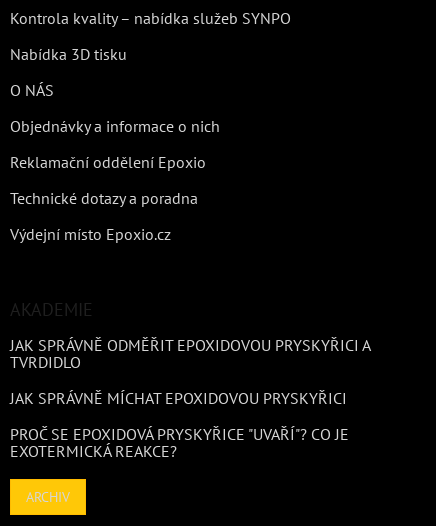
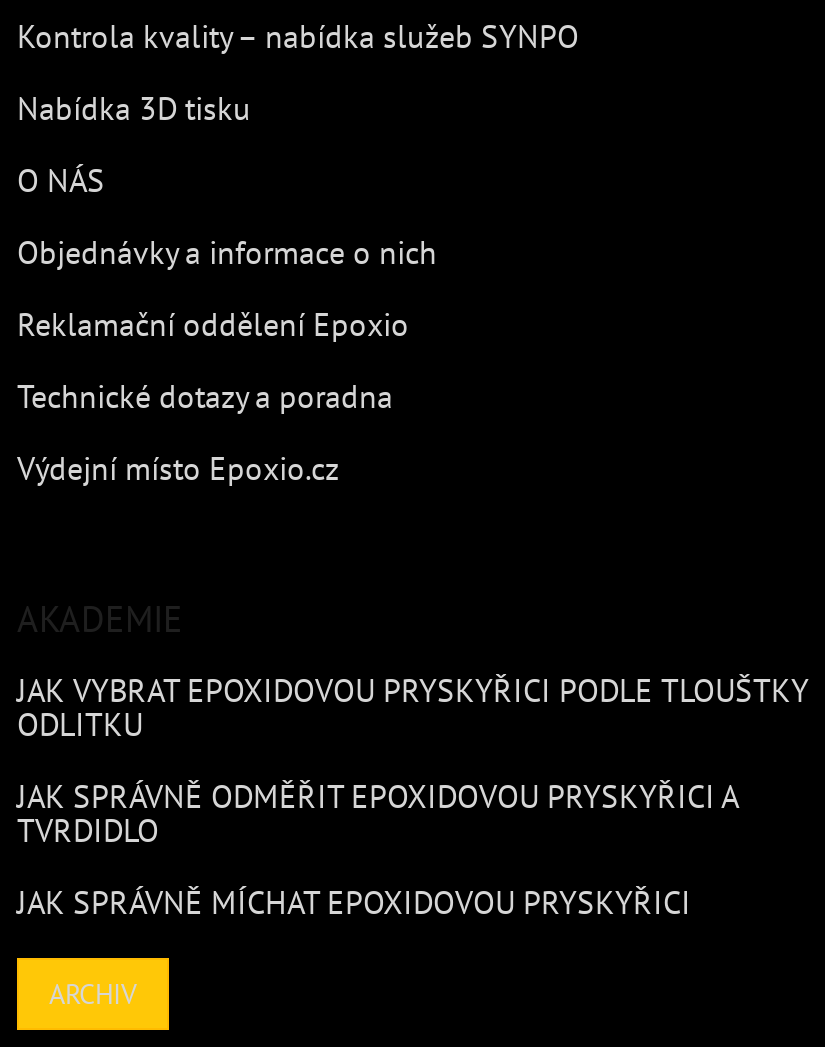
none -> [17,671,809,745] JAK VYBRAT EPOXIDOVOU PRYSKYŘICI PODLE TLOUŠTKY | ODLITKU
moved [10,335,370,408] -> [17,777,737,923]: JAK SPRÁVNĚ ODMĚŘIT EPOXIDOVOU PRYSKYŘICI A | TVRDIDLO | JAK SPRÁVNĚ MÍCHAT EPOXIDOVOU PRYSKYŘICI
[10,424,349,461] PROČ SE EPOXIDOVÁ PRYSKYŘICE "UVAŘÍ"? CO JE | EXOTERMICKÁ REAKCE? -> none

